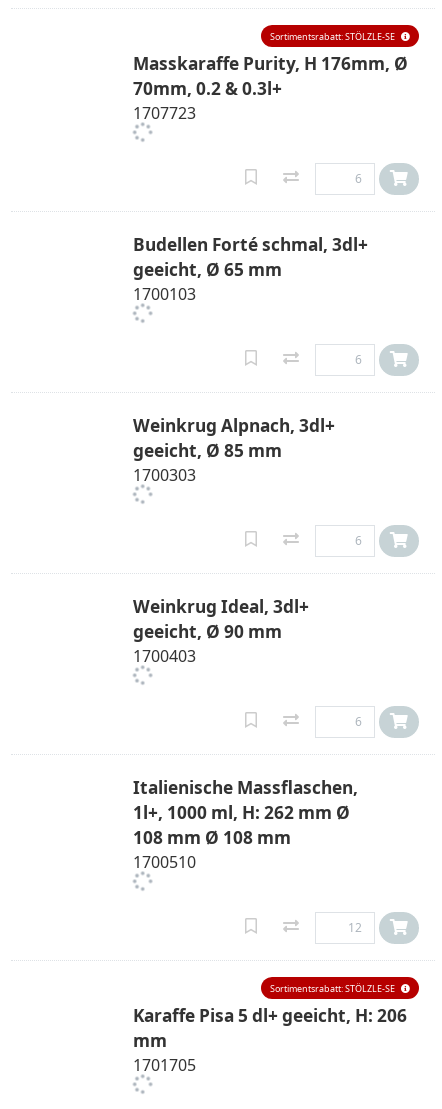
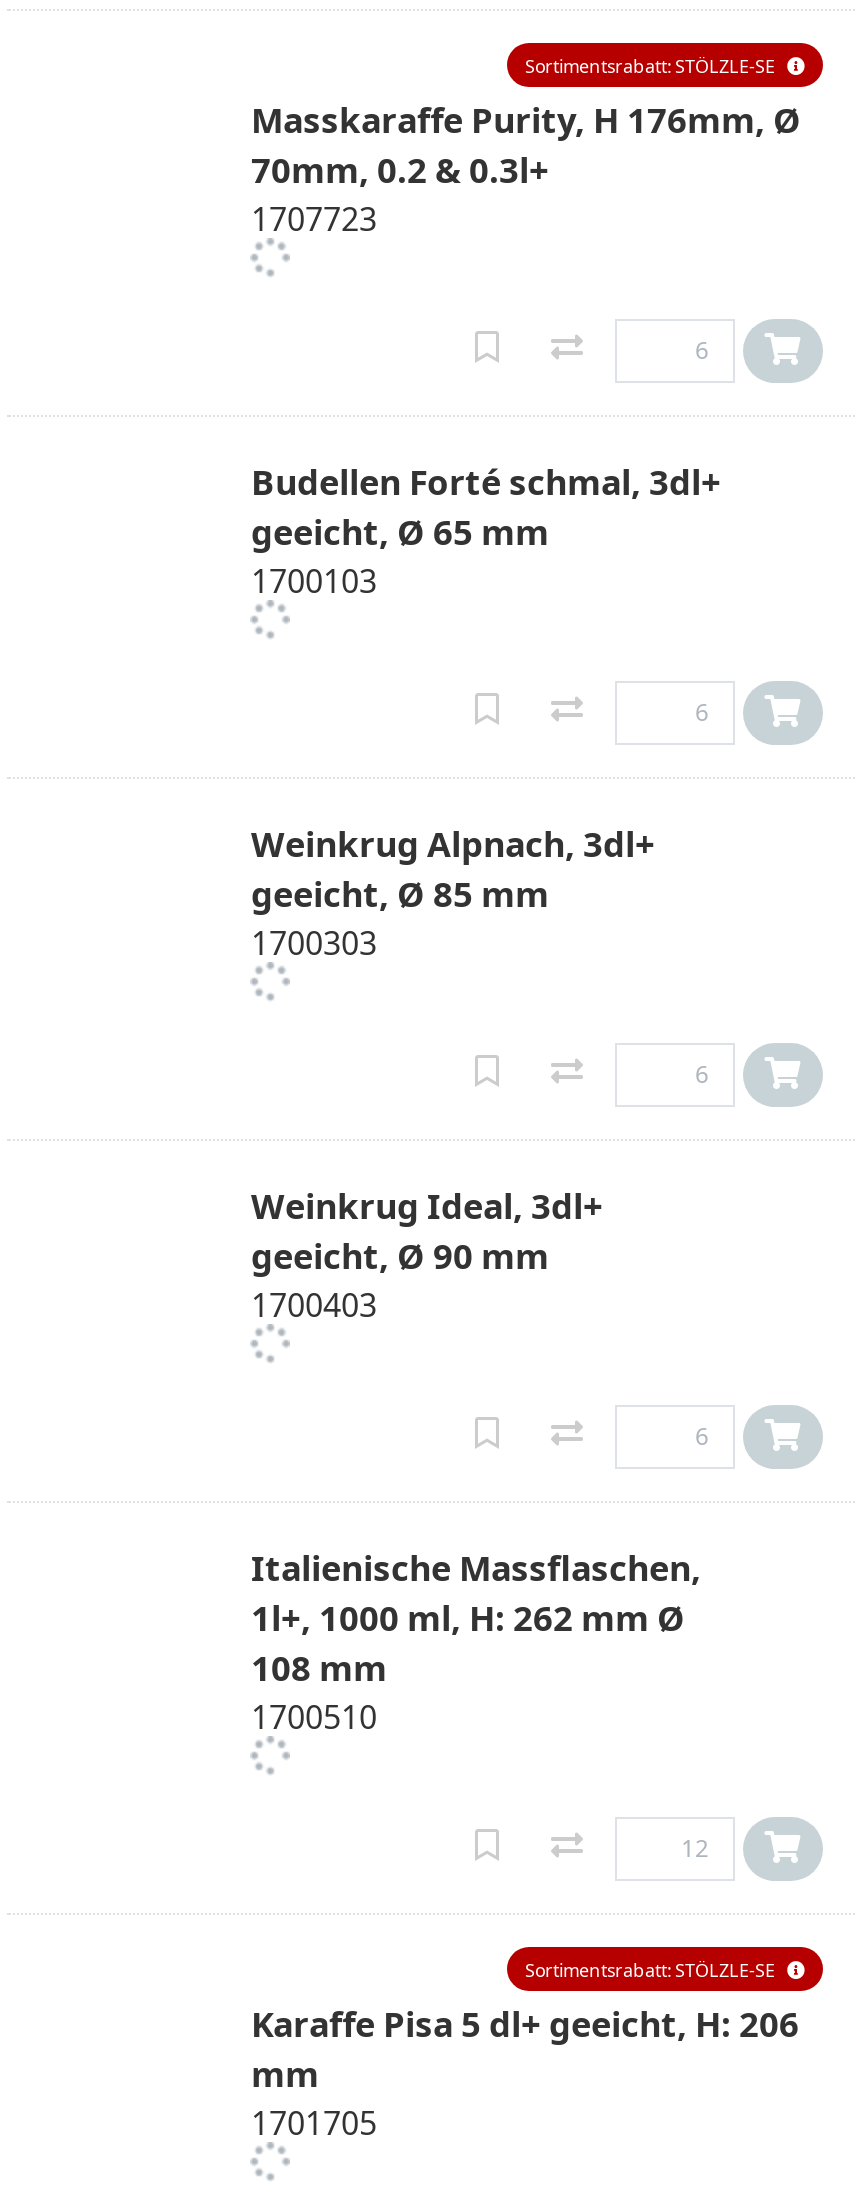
[133,826,291,849] 108 mm Ø 108 mm -> [251,1645,387,1691] 108 mm

